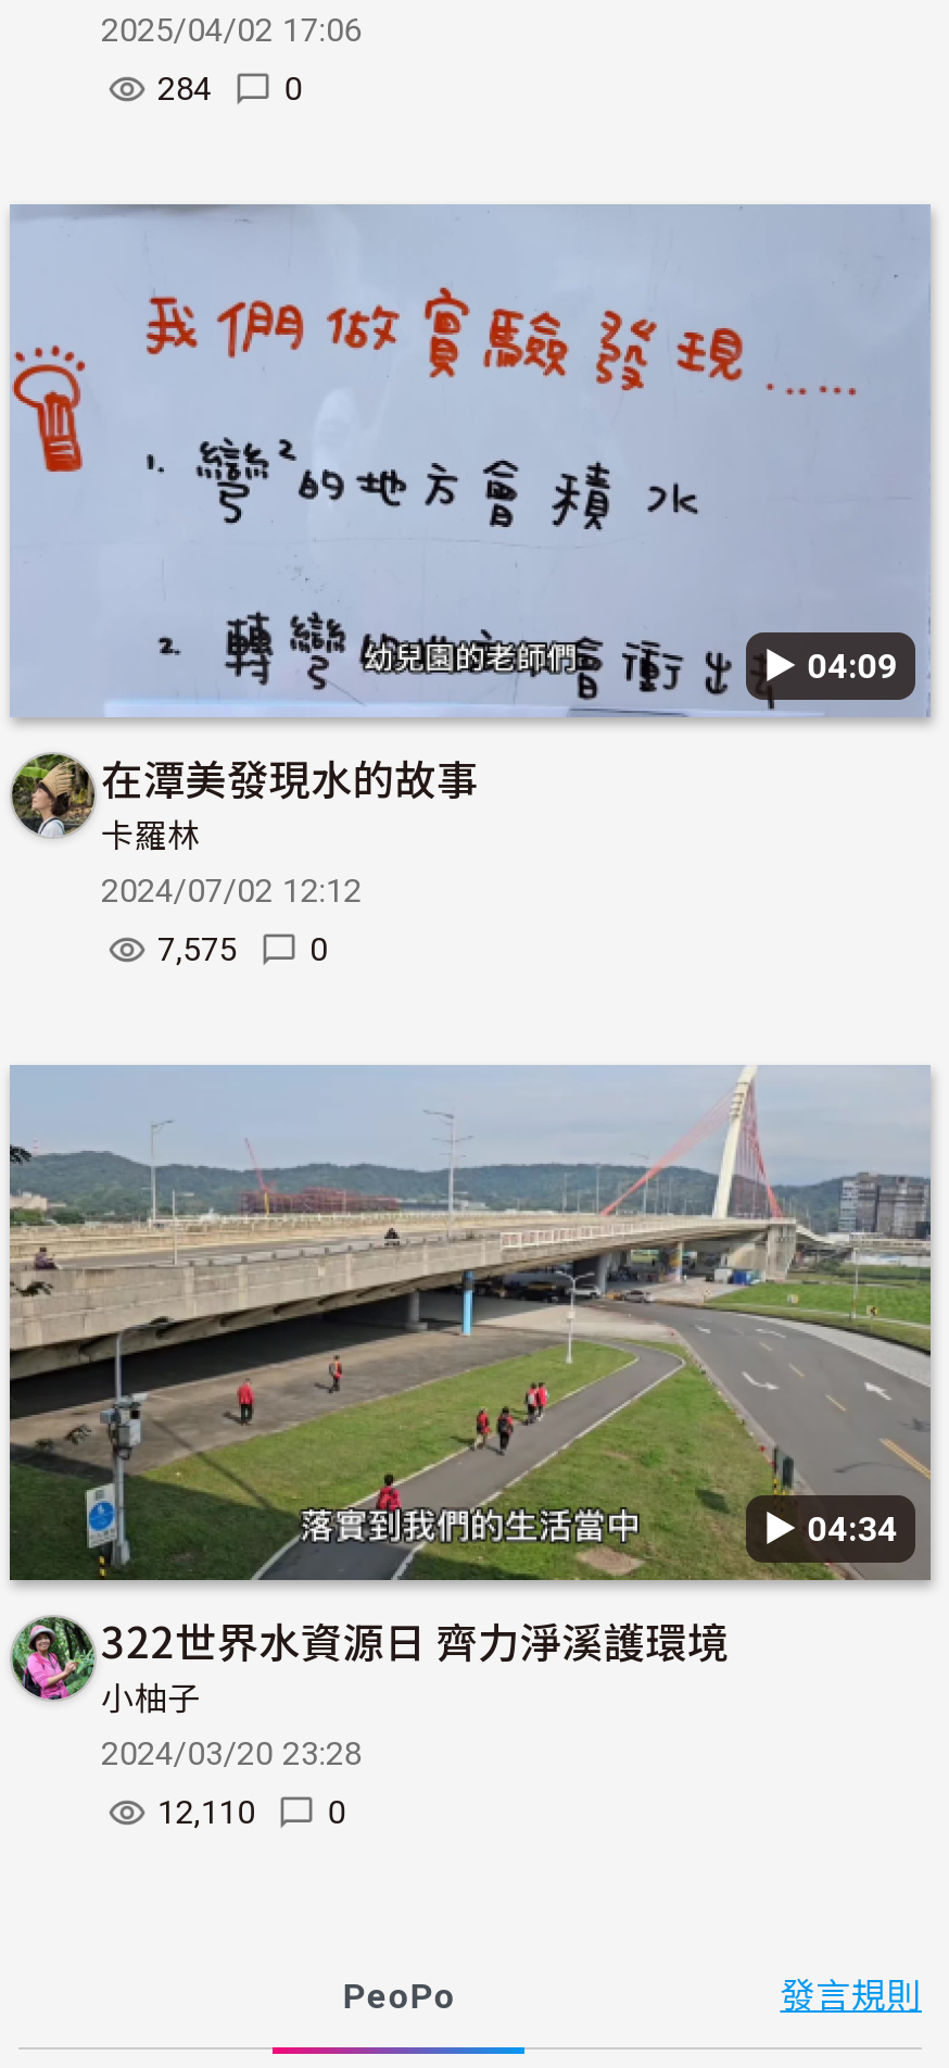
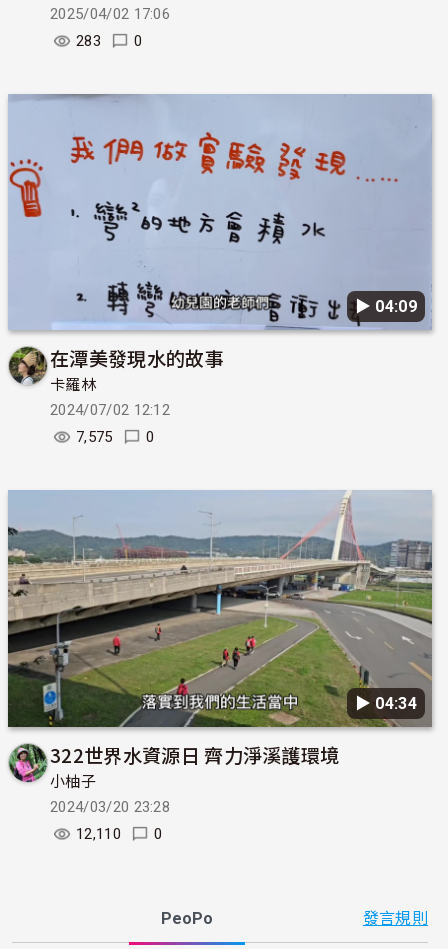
[157,69,302,108] 284 0 -> [76,32,143,50] 283 0

